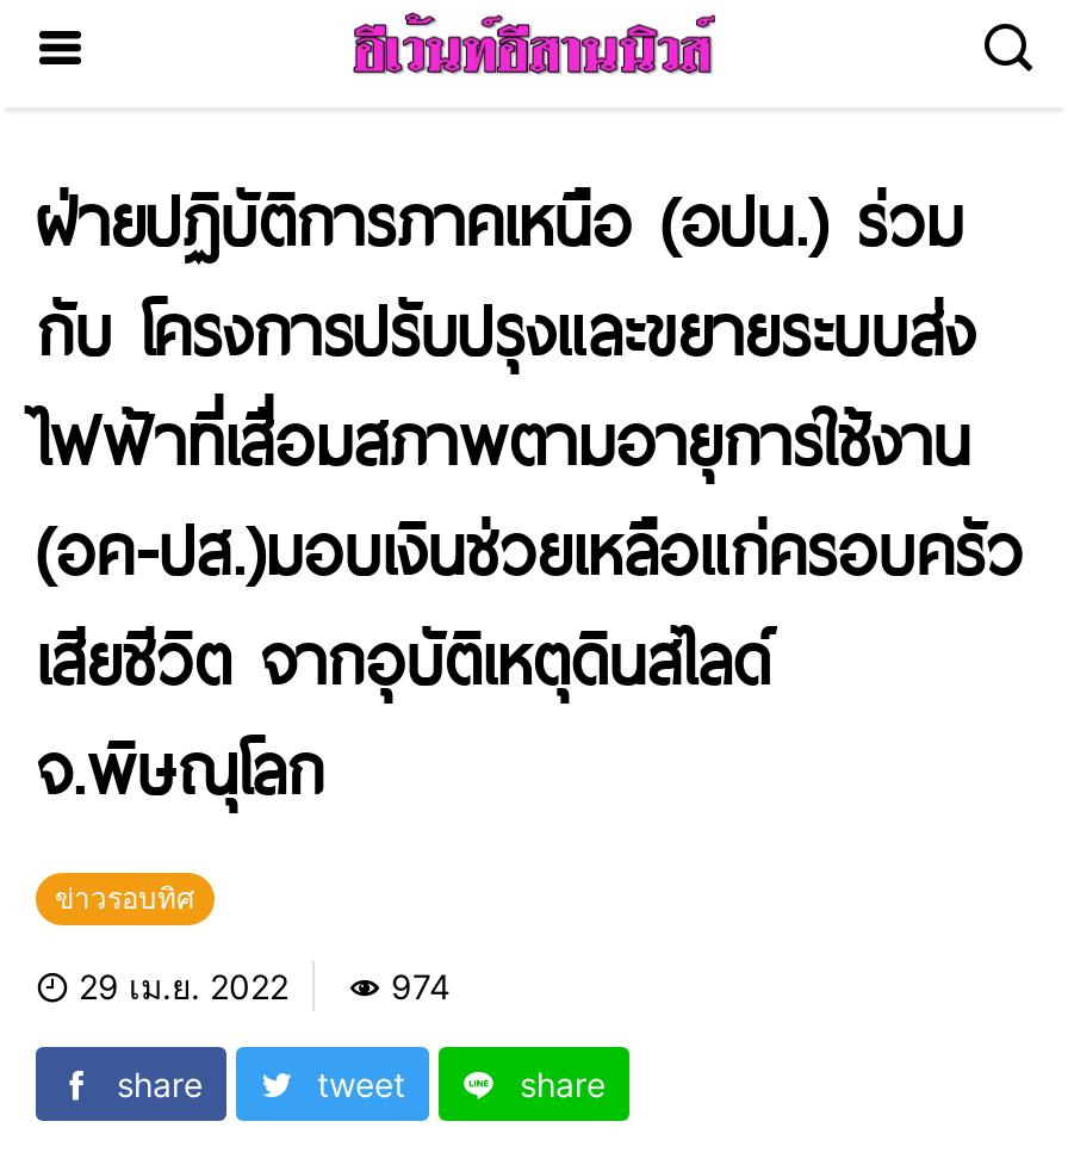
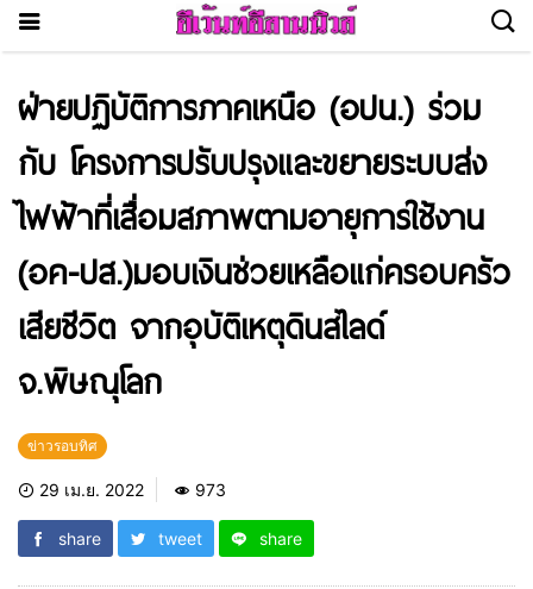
[381,966,451,1006] 974 -> [190,480,226,500] 973

